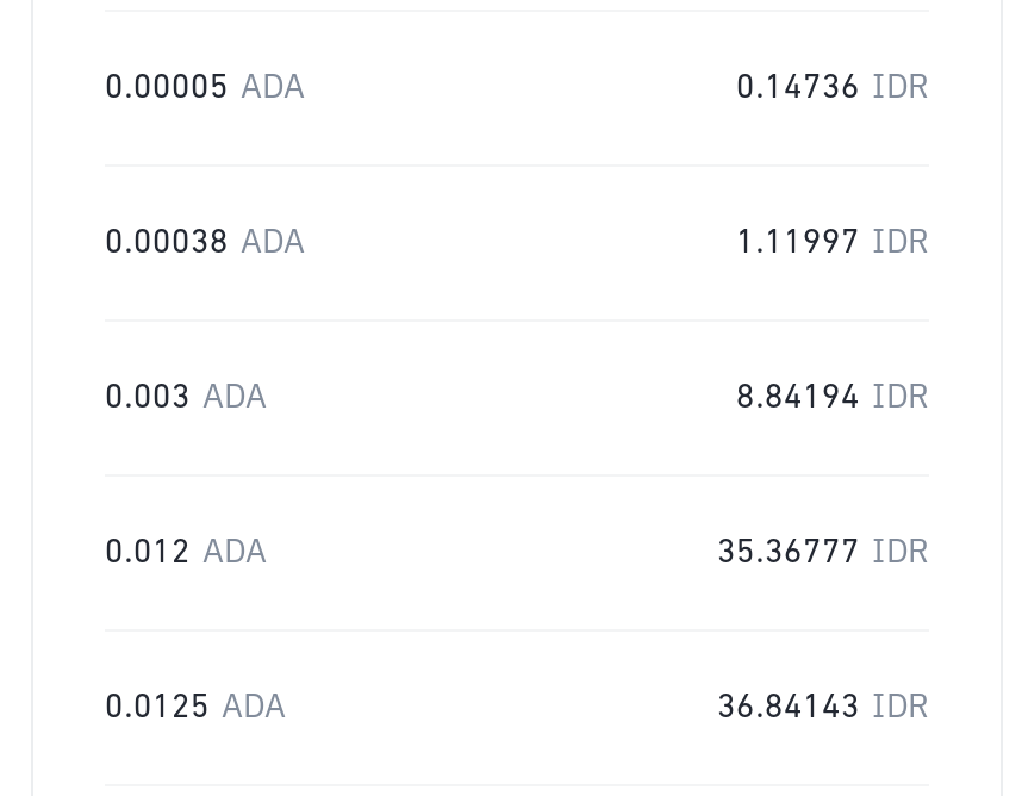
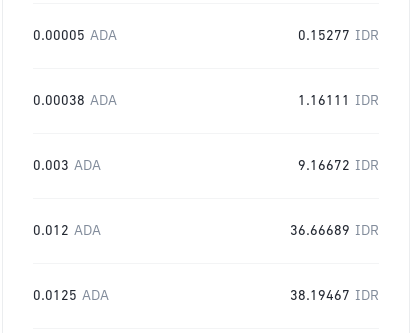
[736,71,929,105] 0.14736 IDR -> [298,29,379,43] 0.15277 IDR
[736,226,929,260] 1.11997 IDR -> [298,94,379,108] 1.16111 IDR
[736,381,929,415] 8.84194 IDR -> [298,159,379,173] 9.16672 IDR
[717,536,929,570] 35.36777 IDR -> [290,224,379,238] 36.66689 IDR
[717,691,929,725] 36.84143 IDR -> [290,289,379,303] 38.19467 IDR

